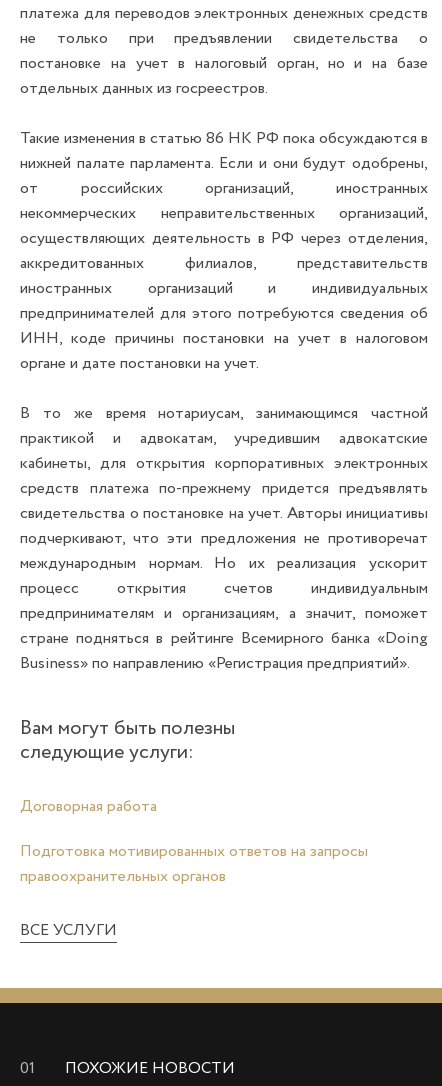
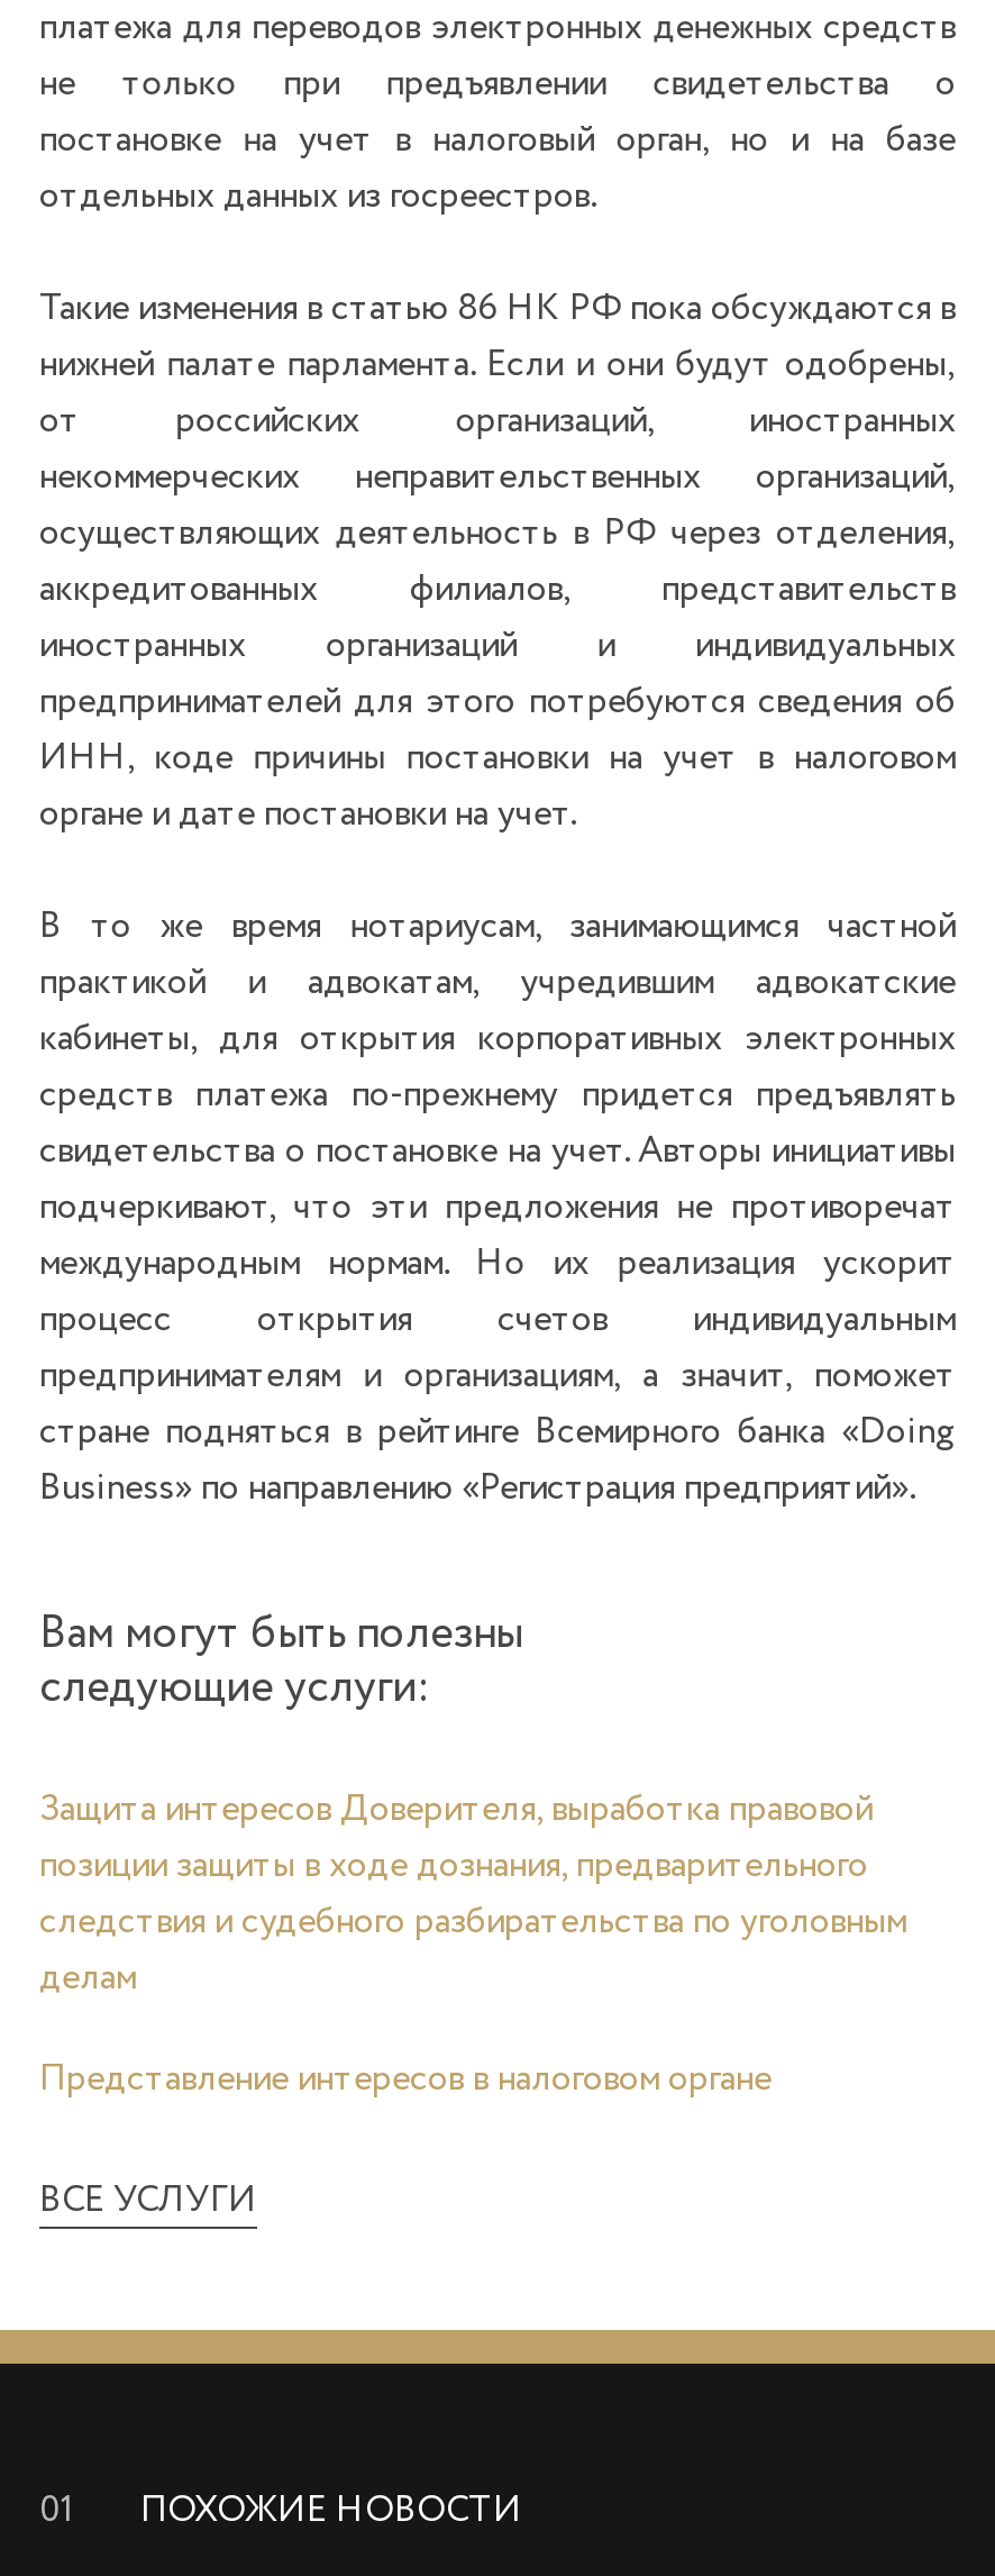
[20,799,368,885] Договорная работа | Подготовка мотивированных ответов на запросы | правоохранительных органов -> [39,1793,906,2099] Защита интересов Доверителя, выработка правовой | позиции защиты в ходе дознания, предварительного | следствия и судебного разбирательства по уголовным | делам | Представление интересов в налоговом органе

